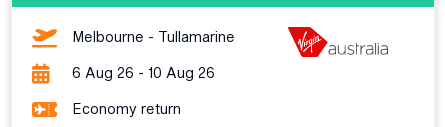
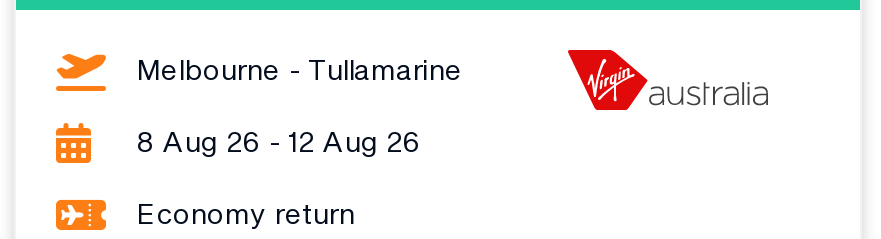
[72,64,215,81] 6 Aug 26 - 10 Aug 26 -> [136,124,420,158] 8 Aug 26 - 12 Aug 26

